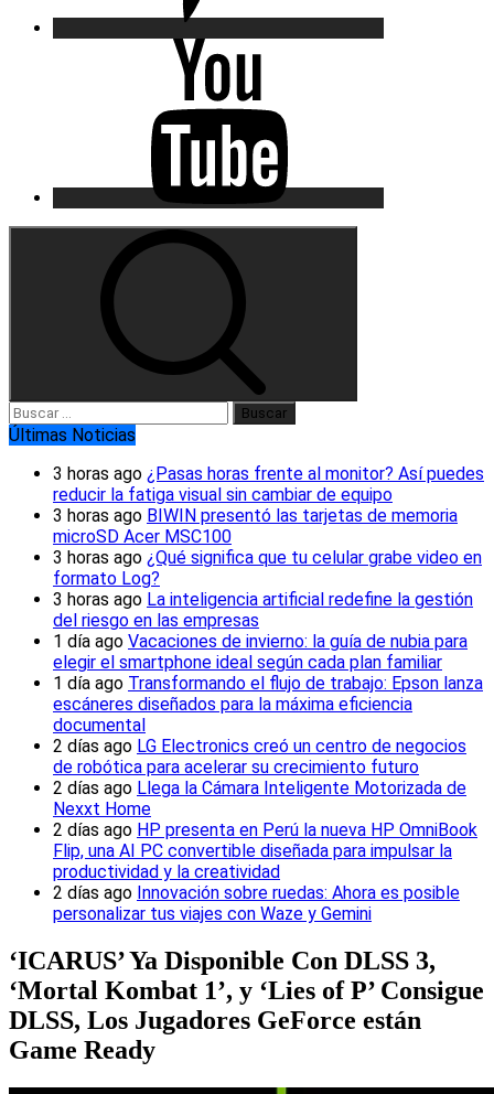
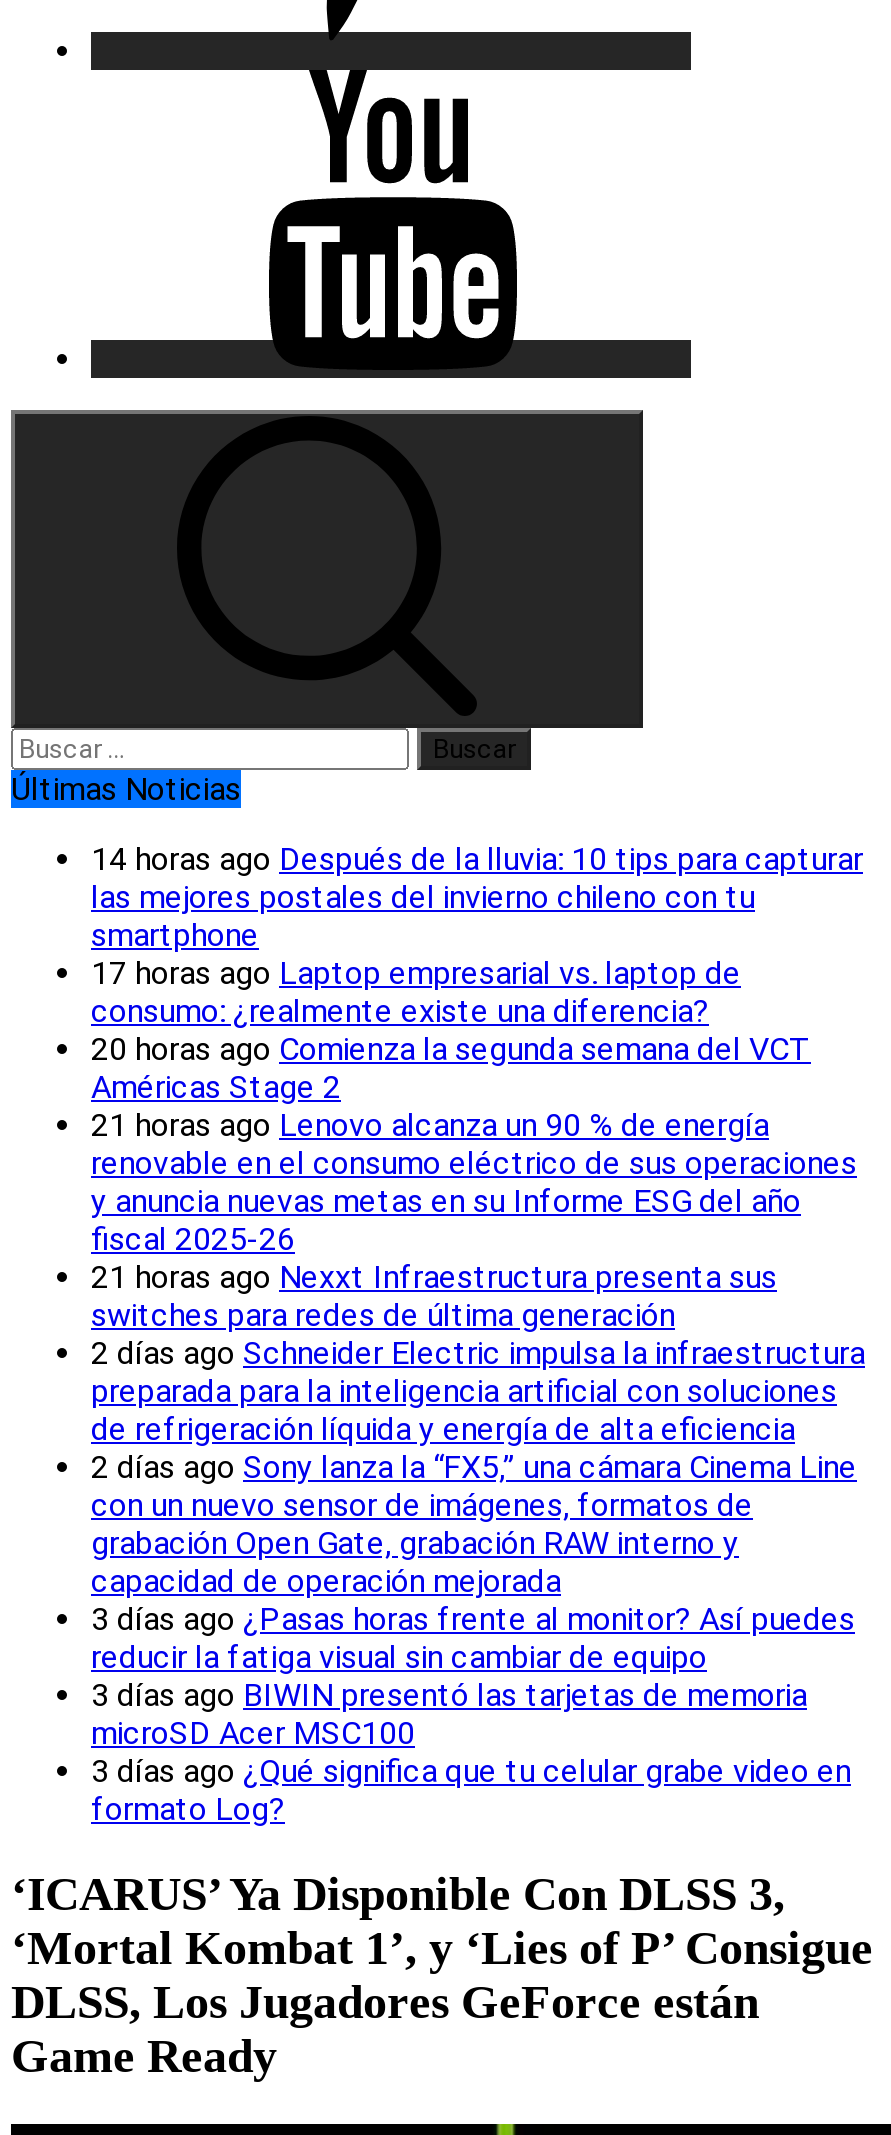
[53,463,484,484] 3 horas ago ¿Pasas horas frente al monitor? Así puedes -> [91,840,865,1638] 14 horas ago Después de la lluvia: 10 tips para capturar | las mejores postales del invierno chileno con tu | smartphone | 17 horas ago Laptop empresarial vs. laptop de | consumo: ¿realmente existe una diferencia? | 20 horas ago Comienza la segunda semana del VCT | Américas Stage 2 | 21 horas ago Lenovo alcanza un 90 % de energía | renovable en el consumo eléctrico de sus operaciones | y anuncia nuevas metas en su Informe ESG del año | fiscal 2025-26 | 21 horas ago Nexxt Infraestructura presenta sus | switches para redes de última generación | 2 días ago Schneider Electric impulsa la infraestructura | preparada para la inteligencia artificial con soluciones | de refrigeración líquida y energía de alta eficiencia | 2 días ago Sony lanza la “FX5,” una cámara Cinema Line | con un nuevo sensor de imágenes, formatos de | grabación Open Gate, grabación RAW interno y | capacidad de operación mejorada | 3 días ago ¿Pasas horas frente al monitor? Así puedes
moved [53,484,393,505] -> [91,1638,707,1676]: reducir la fatiga visual sin cambiar de equipo
[53,505,458,526] 3 horas ago BIWIN presentó las tarjetas de memoria -> [91,1676,807,1714] 3 días ago BIWIN presentó las tarjetas de memoria
moved [53,526,232,547] -> [91,1714,415,1752]: microSD Acer MSC100
[53,547,482,568] 3 horas ago ¿Qué significa que tu celular grabe video en -> [91,1752,851,1790] 3 días ago ¿Qué significa que tu celular grabe video en
moved [53,568,160,589] -> [91,1790,285,1828]: formato Log?
[53,589,483,924] 3 horas ago La inteligencia artificial redefine la gestión | del riesgo en las empresas | 1 día ago Vacaciones de invierno: la guía de nubia para | elegir el smartphone ideal según cada plan familiar | 1 día ago Transformando el flujo de trabajo: Epson lanza | escáneres diseñados para la máxima eficiencia | documental | 2 días ago LG Electronics creó un centro de negocios | de robótica para acelerar su crecimiento futuro | 2 días ago Llega la Cámara Inteligente Motorizada de | Nexxt Home | 2 días ago HP presenta en Perú la nueva HP OmniBook | Flip, una AI PC convertible diseñada para impulsar la | productividad y la creatividad | 2 días ago Innovación sobre ruedas: Ahora es posible | personalizar tus viajes con Waze y Gemini -> none

